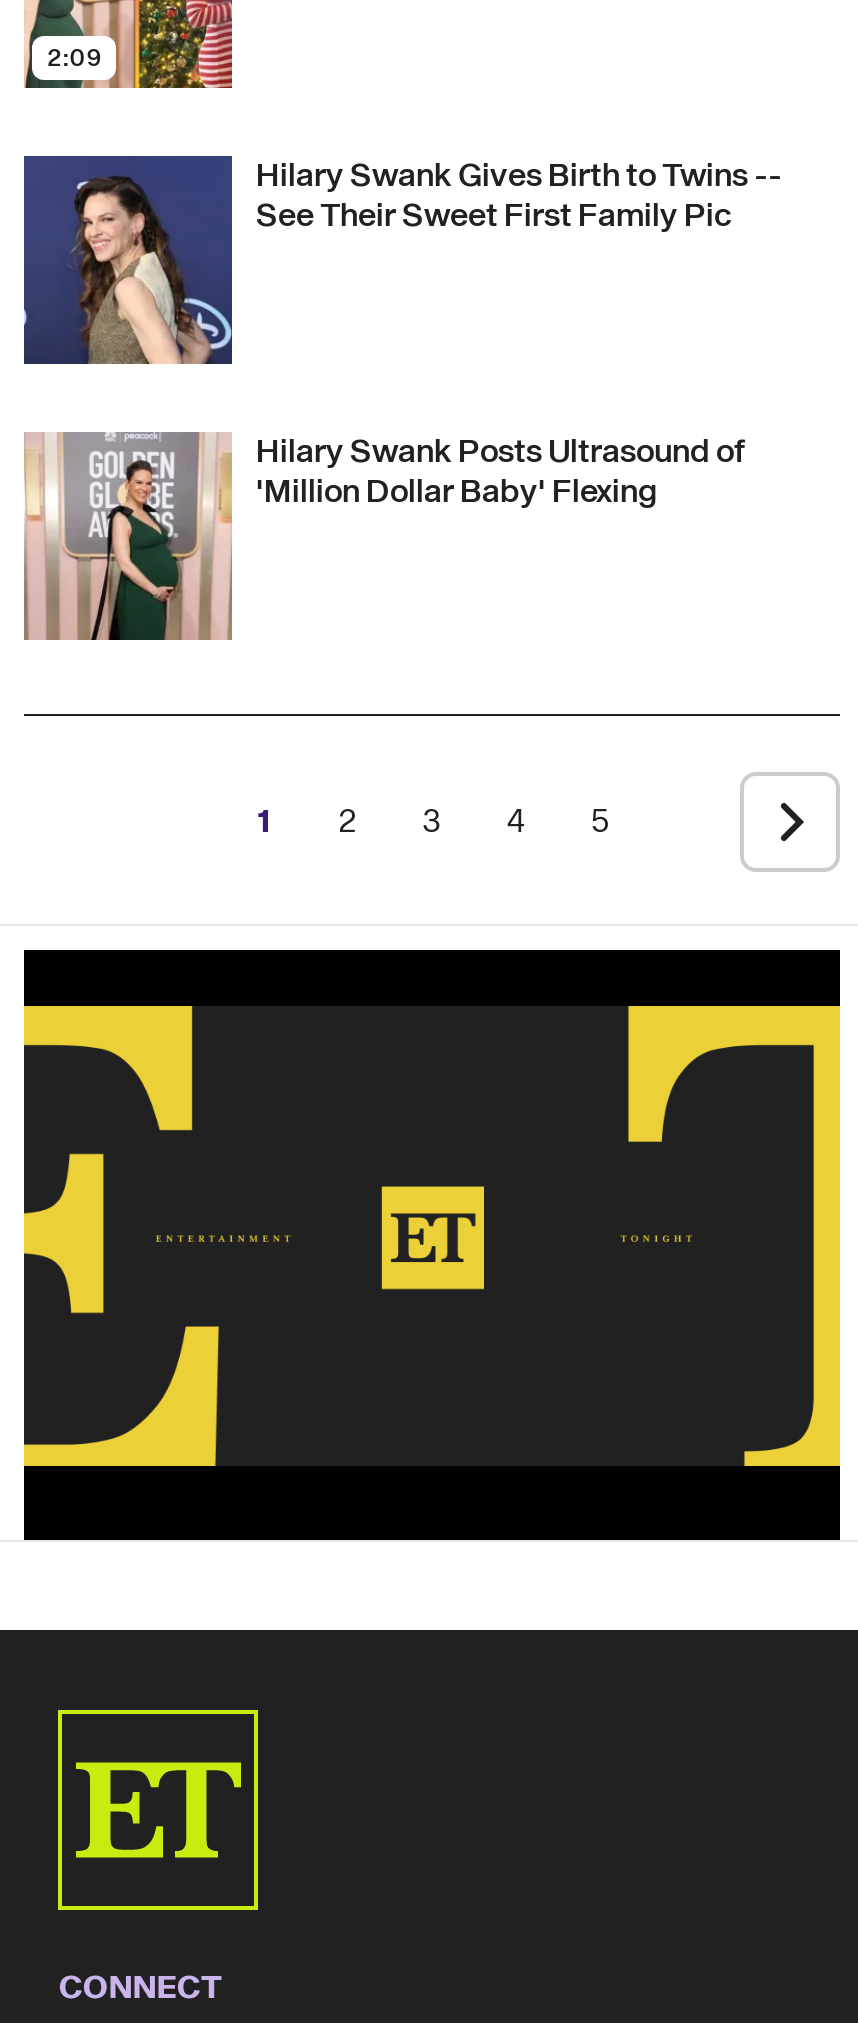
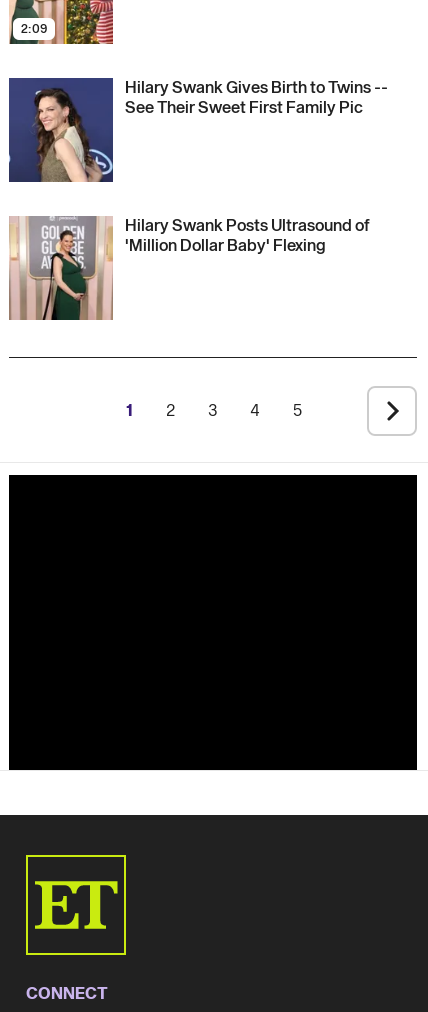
[22,1004,842,1468] [image] -> none

